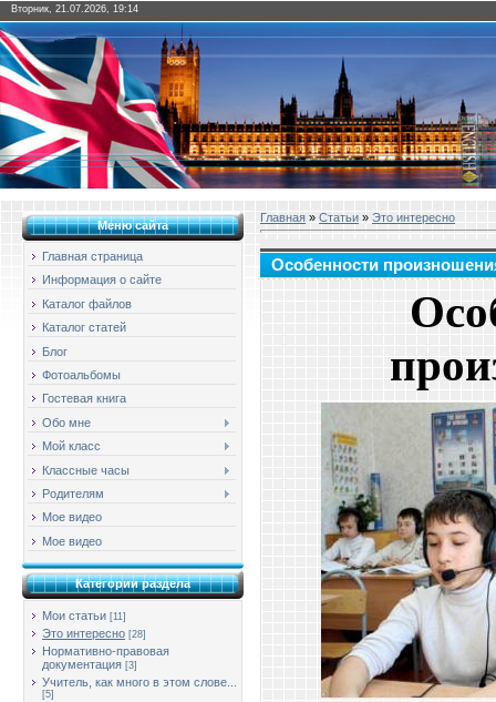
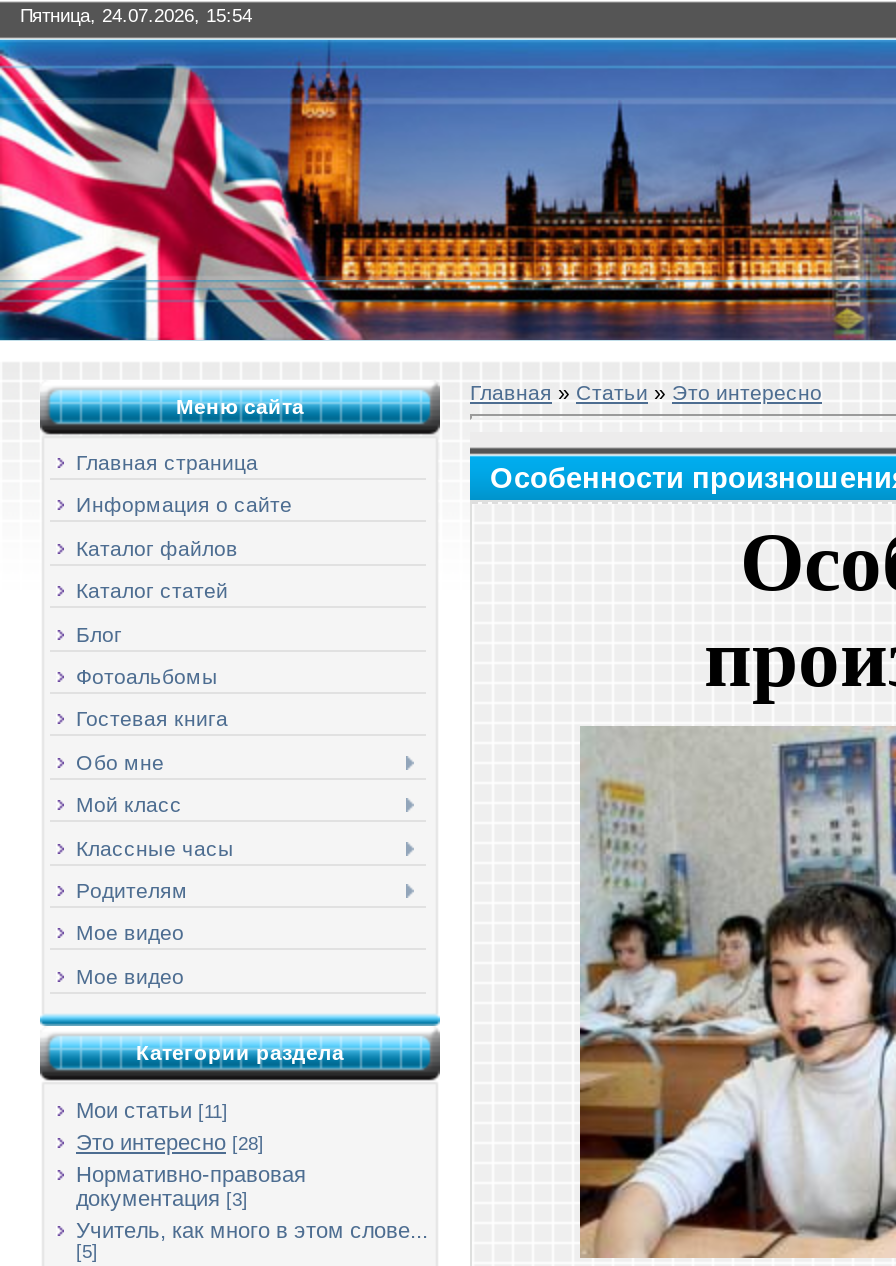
[11,3,138,14] Вторник, 21.07.2026, 19:14 -> [20,6,252,26] Пятница, 24.07.2026, 15:54

